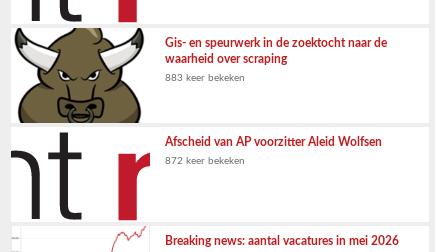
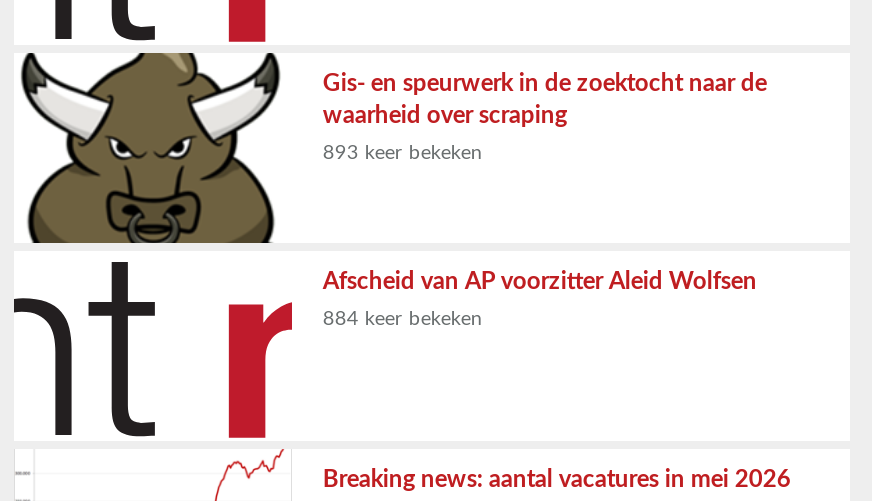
[165,73,245,83] 883 keer bekeken -> [323,143,483,163] 893 keer bekeken
[165,156,245,166] 872 keer bekeken -> [323,309,483,329] 884 keer bekeken

